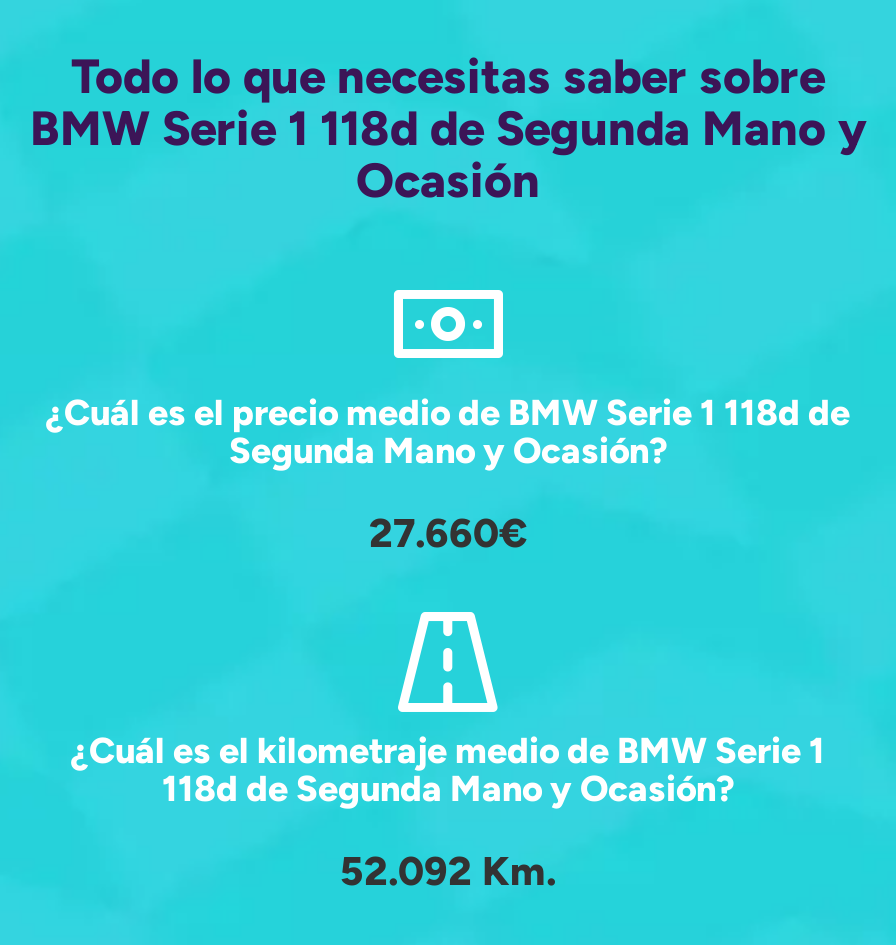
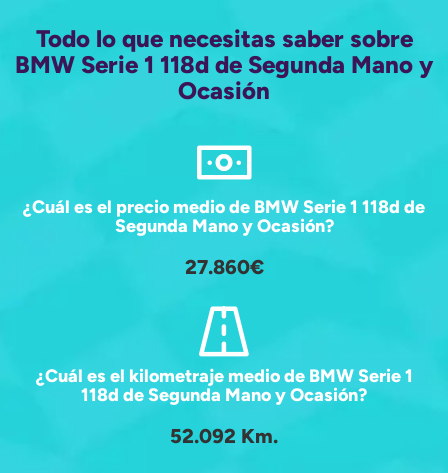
[369,509,527,557] 27.660€ -> [184,255,263,279] 27.860€

